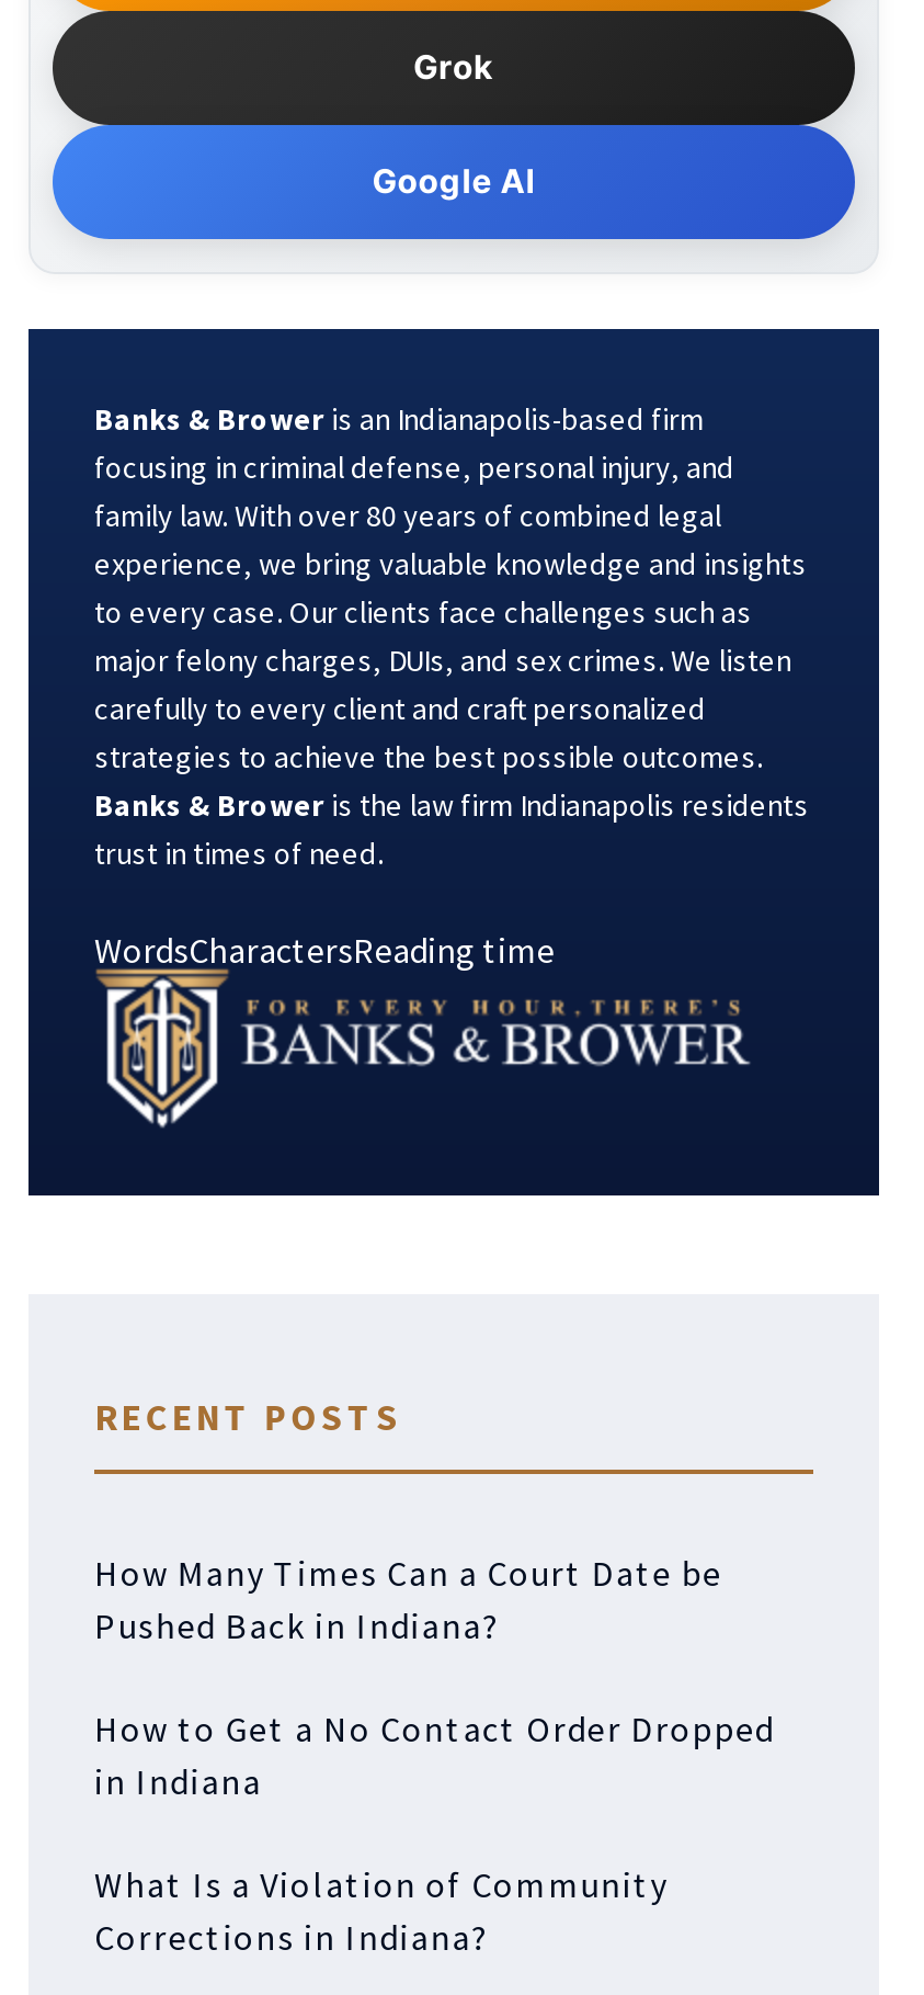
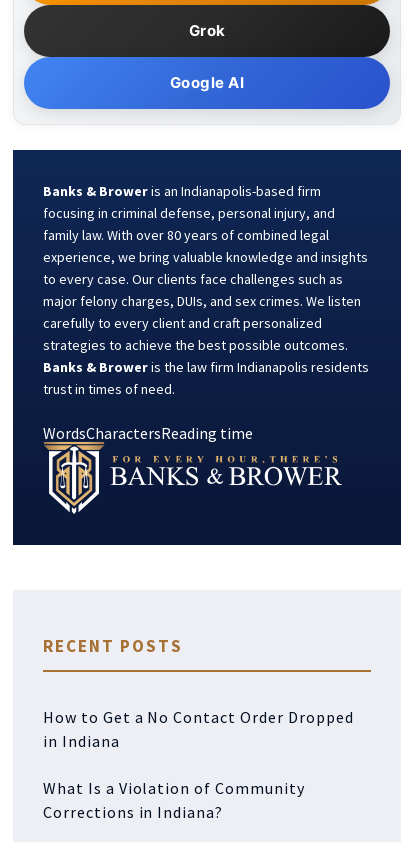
[94,1551,723,1647] How Many Times Can a Court Date be | Pushed Back in Indiana? -> none

